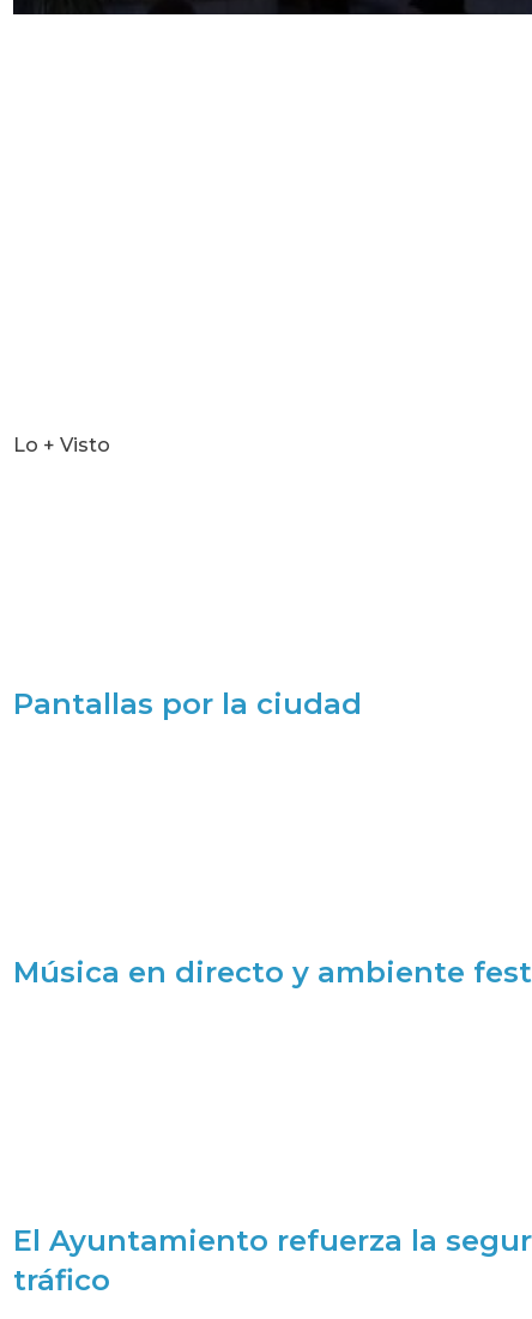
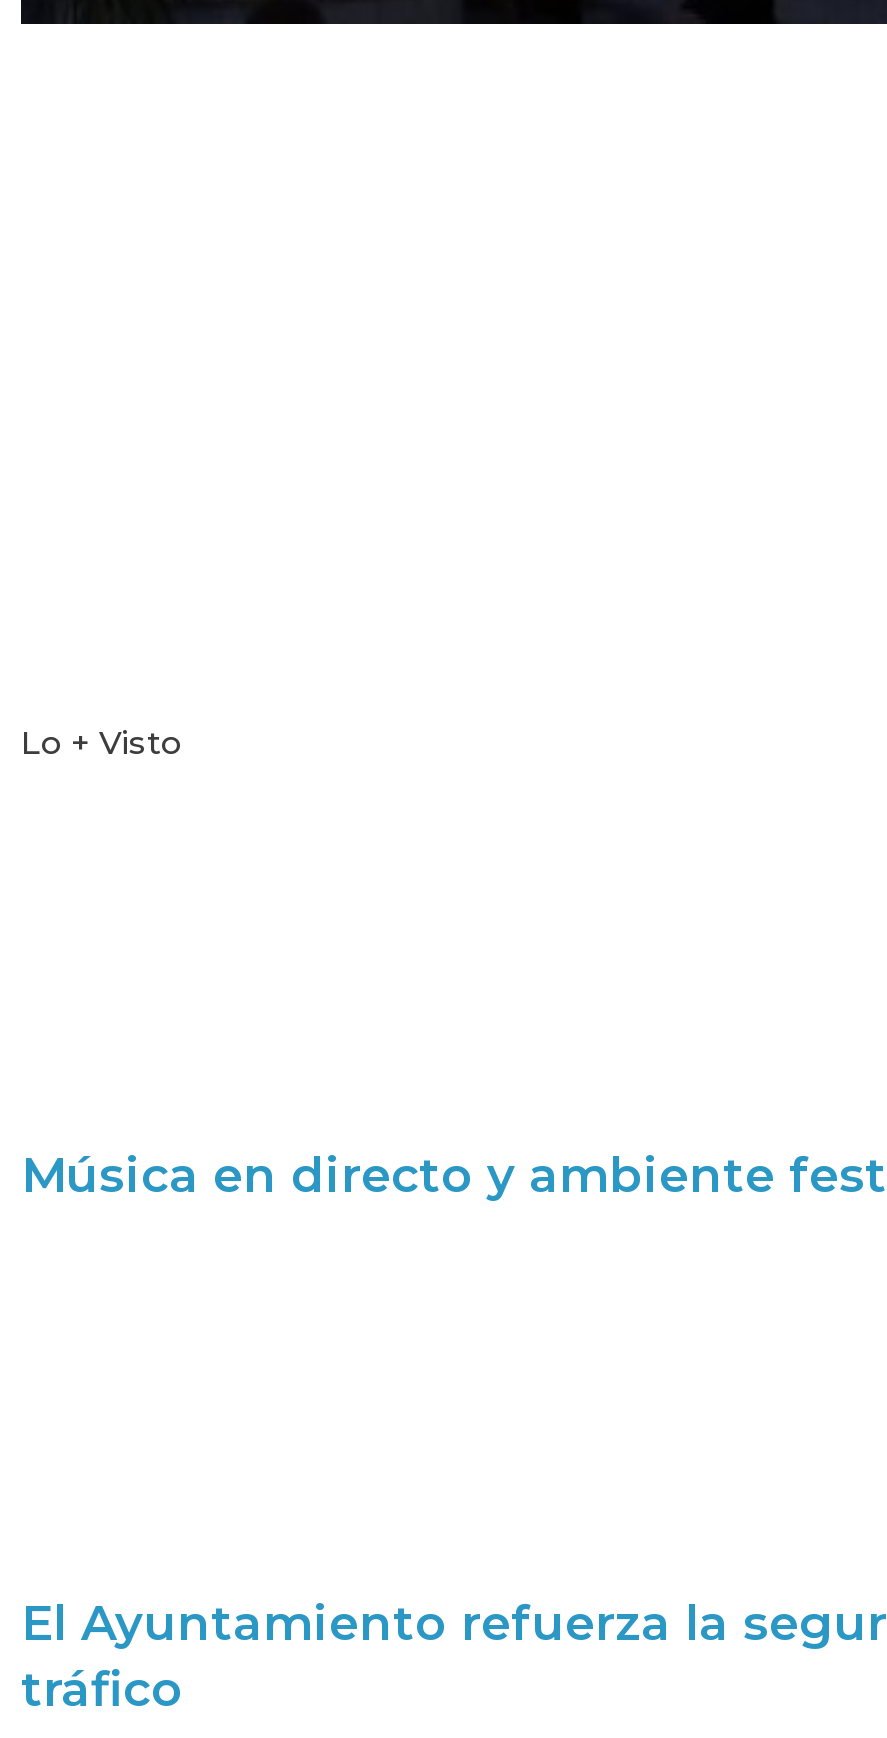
[13,686,362,721] Pantallas por la ciudad -> none

